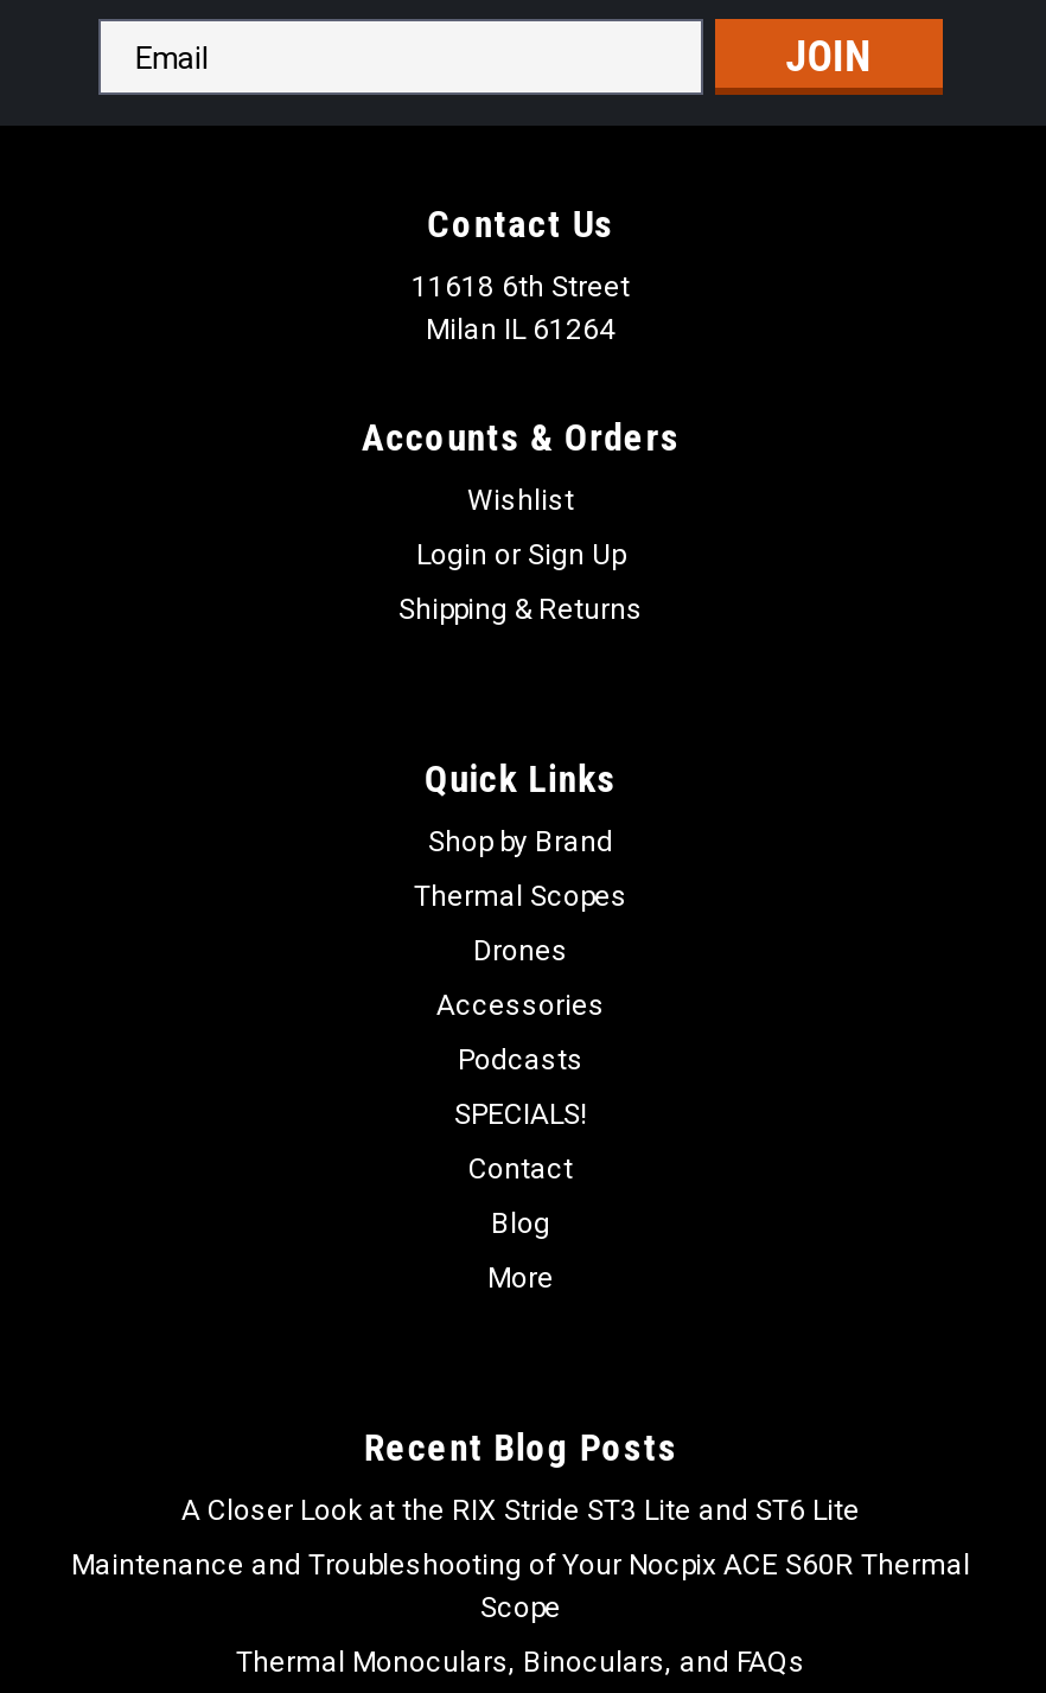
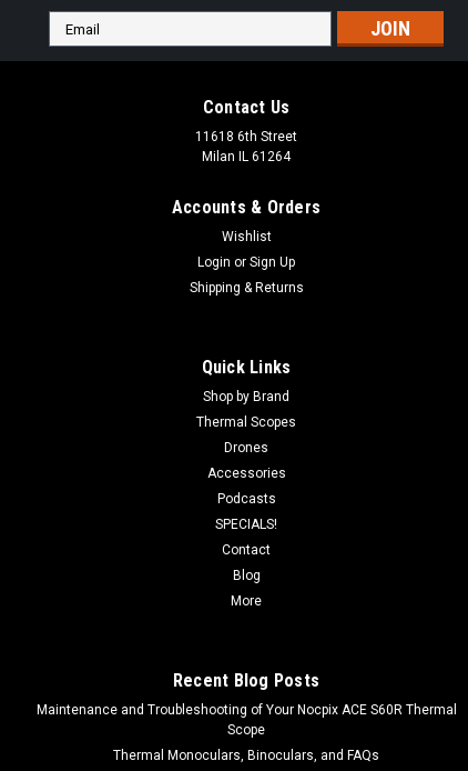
[181,1495,860,1528] A Closer Look at the RIX Stride ST3 Lite and ST6 Lite -> none

